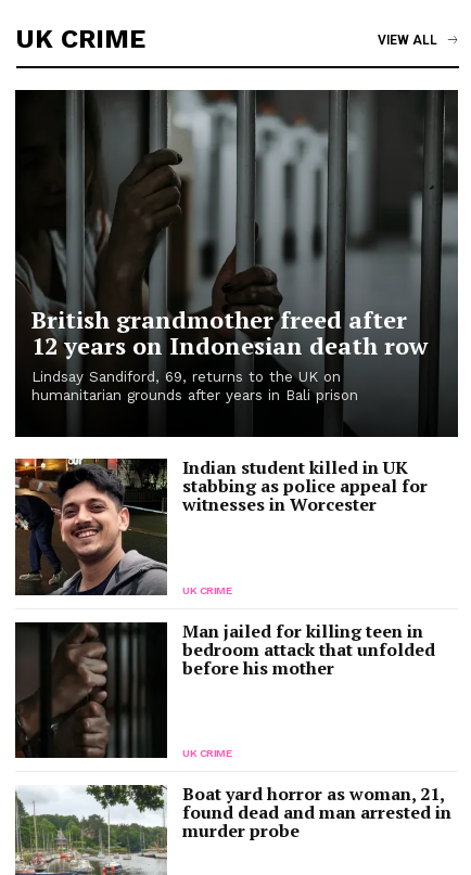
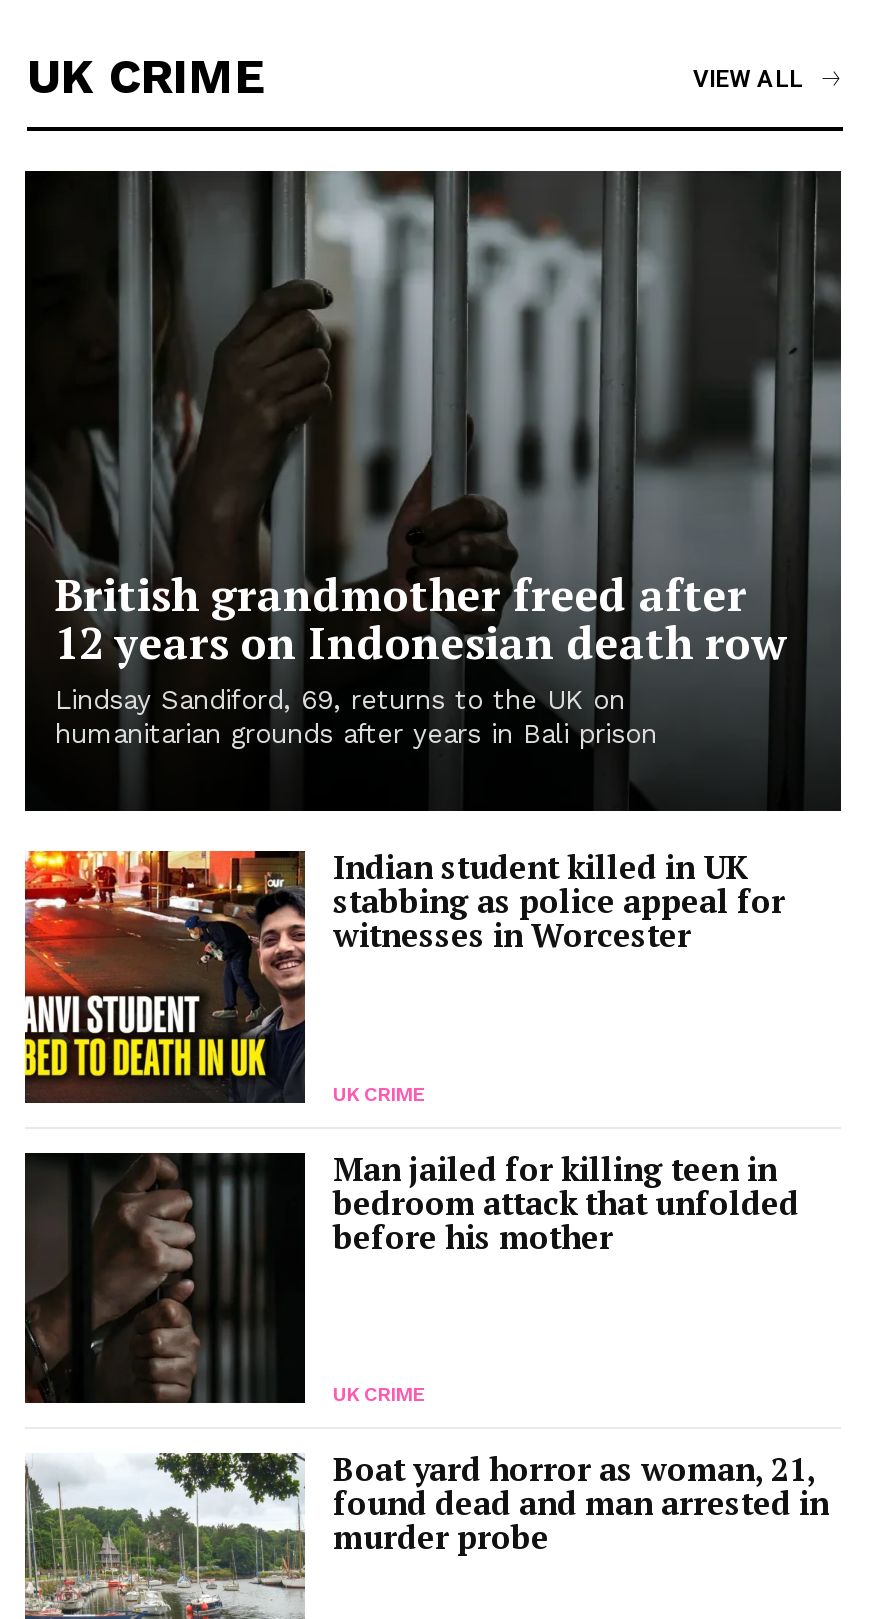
[14,458,168,595] [image] -> [23,849,307,1103] [image]

